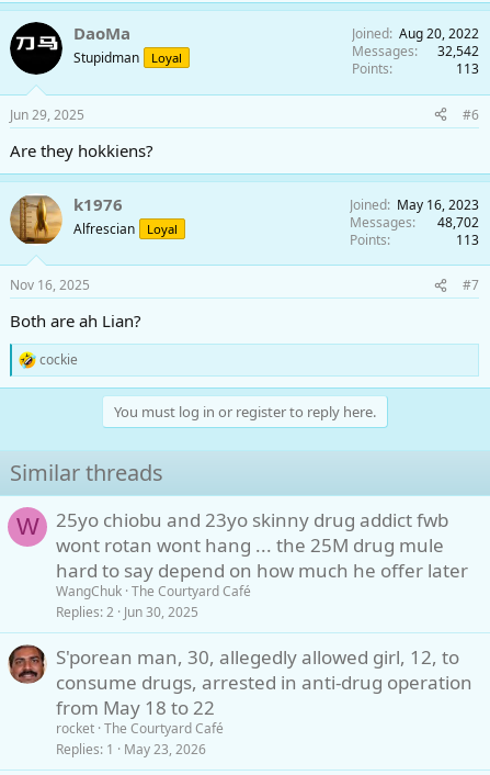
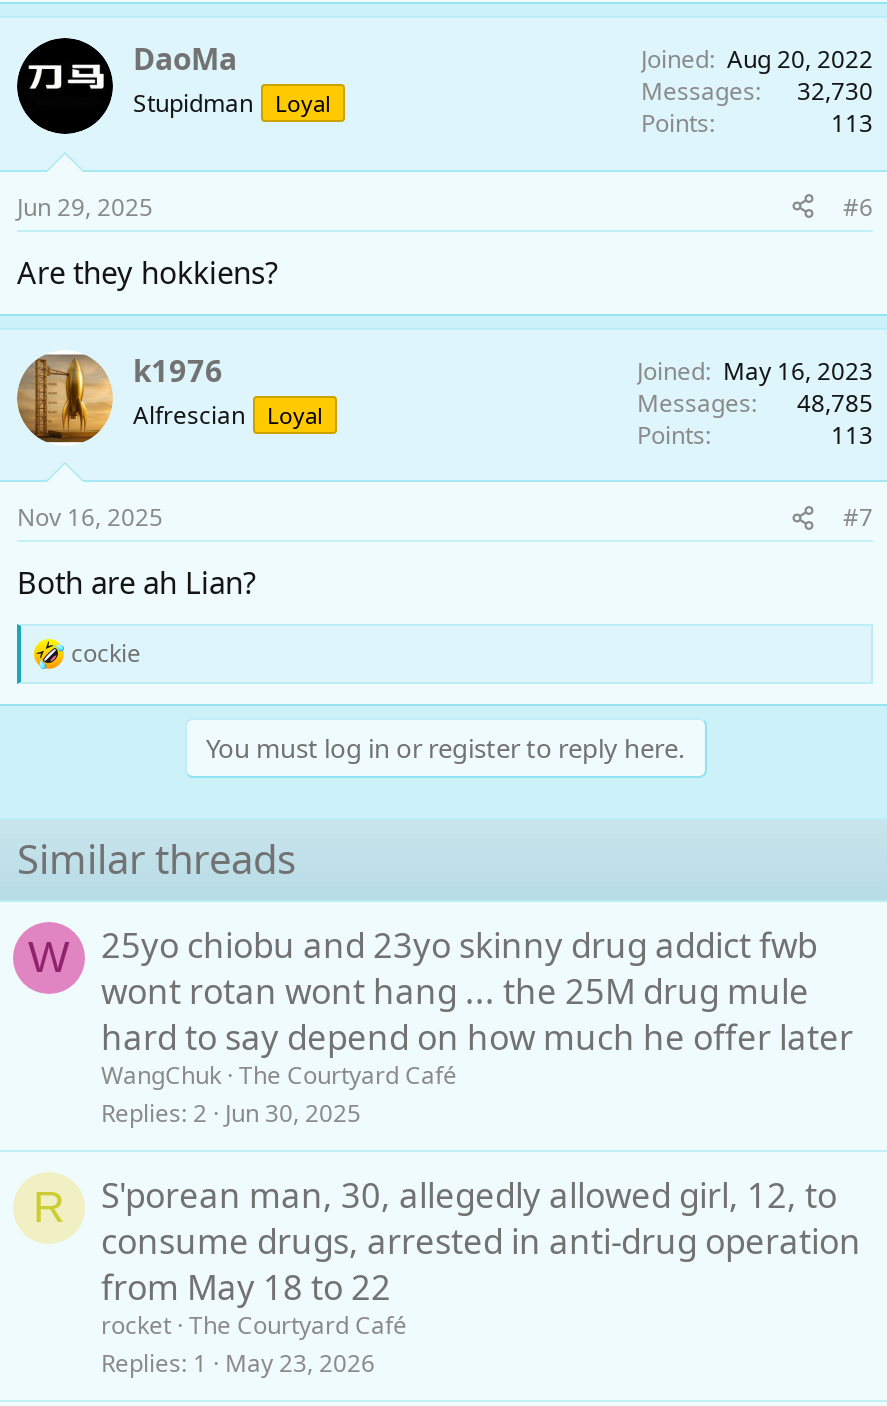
[352,42,479,61] Messages 32,542 -> [641,75,873,109] Messages 32,730
[350,213,479,232] Messages 48,702 -> [637,386,873,420] Messages 48,785
none -> [33,1183,65,1233] R

